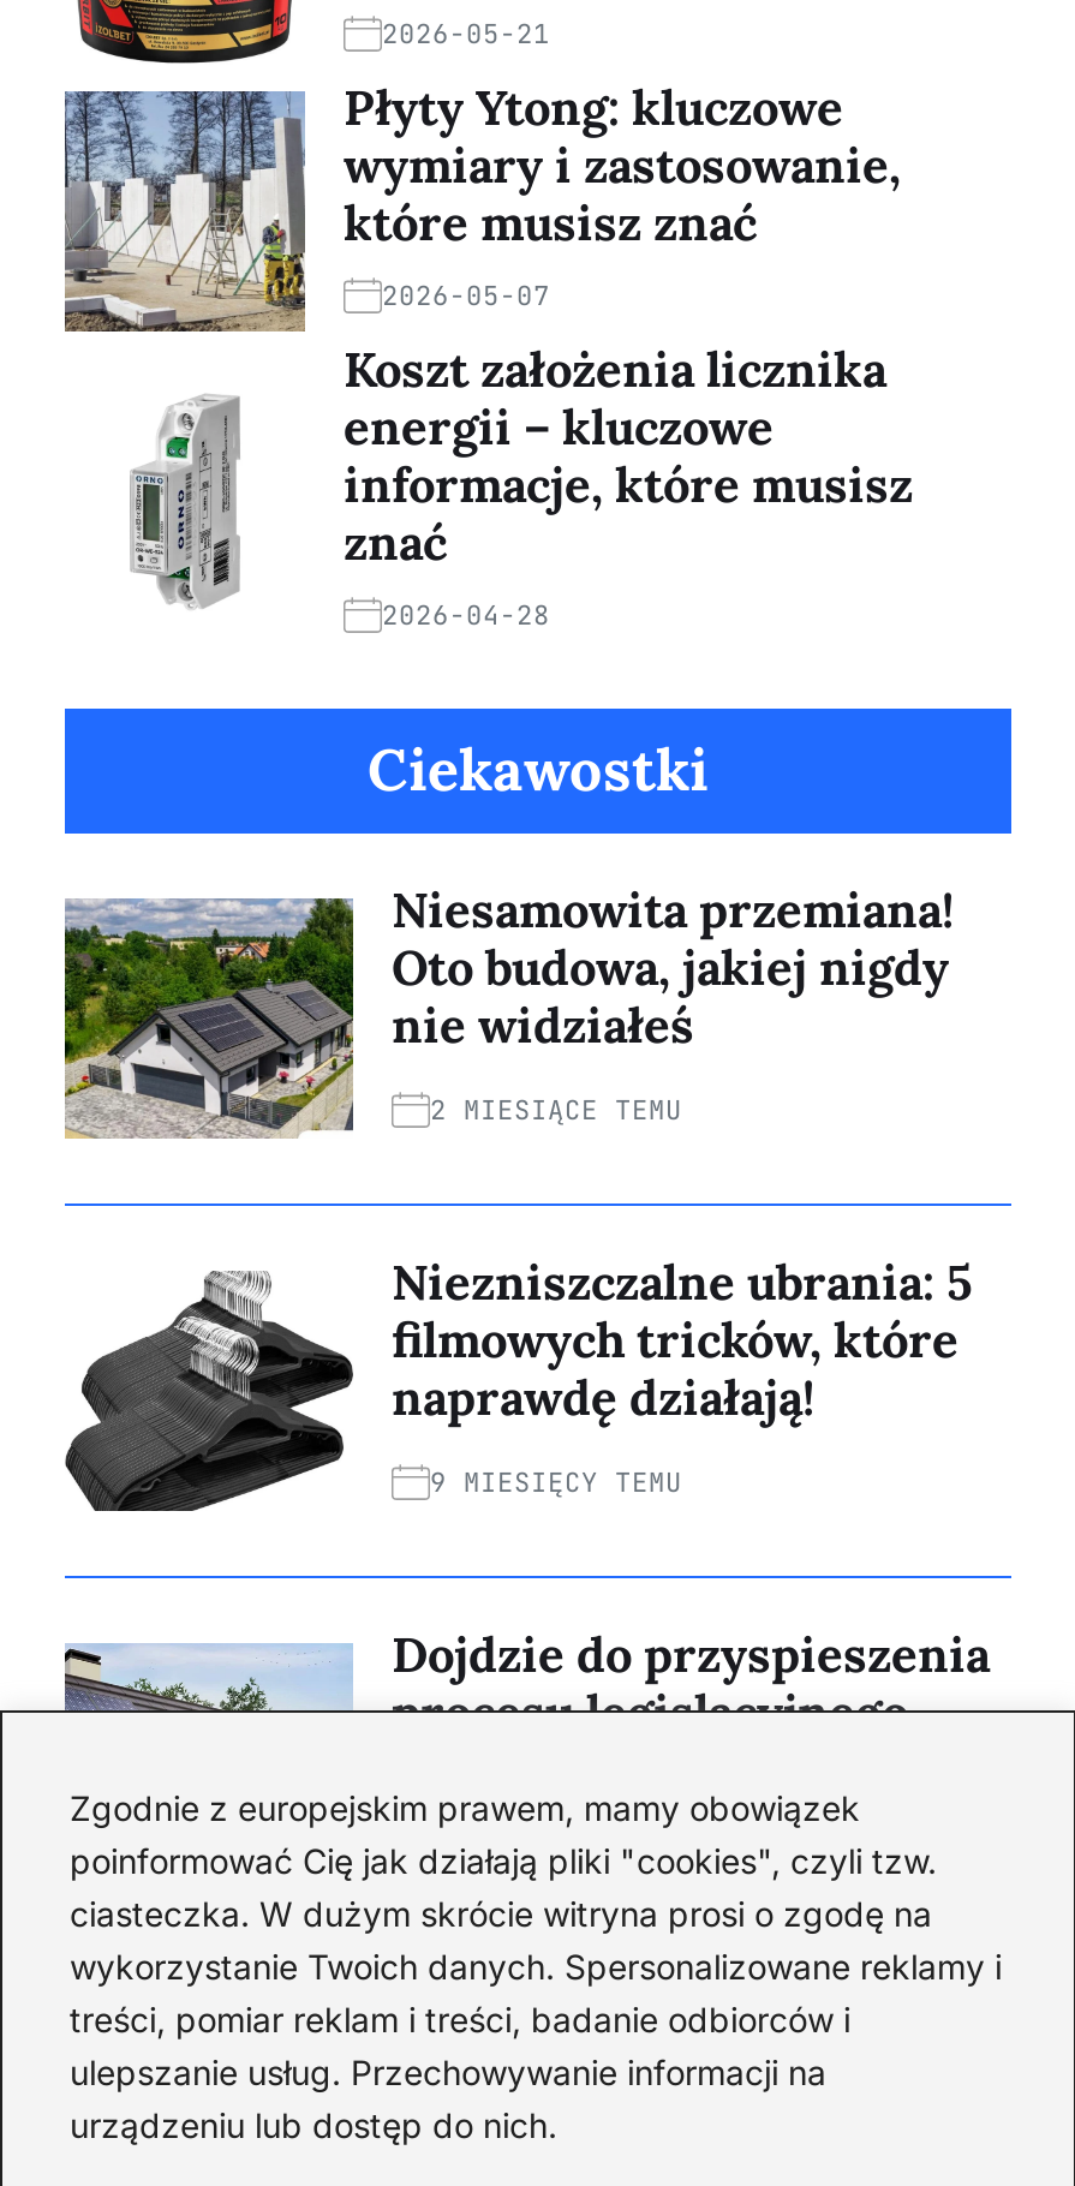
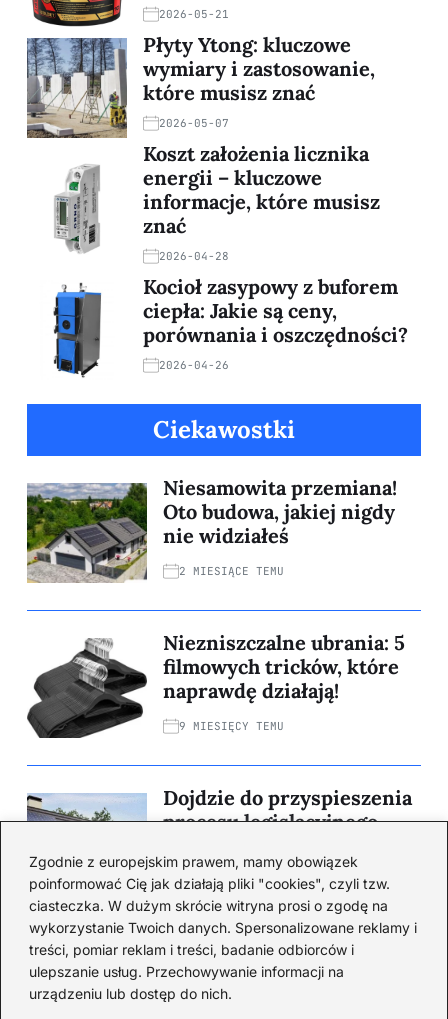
none -> [53,284,102,378] [image]
none -> [143,274,408,372] Kocioł zasypowy z buforem | ciepła: Jakie są ceny, | porównania i oszczędności? | 2026-04-26

